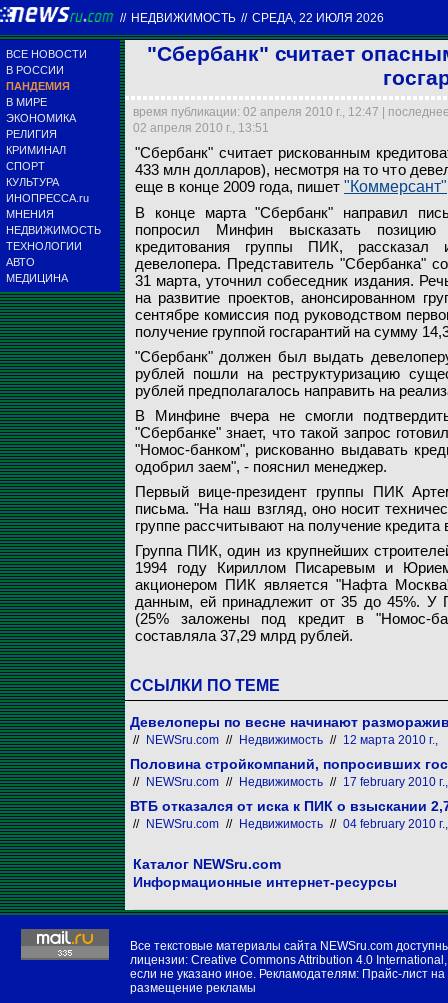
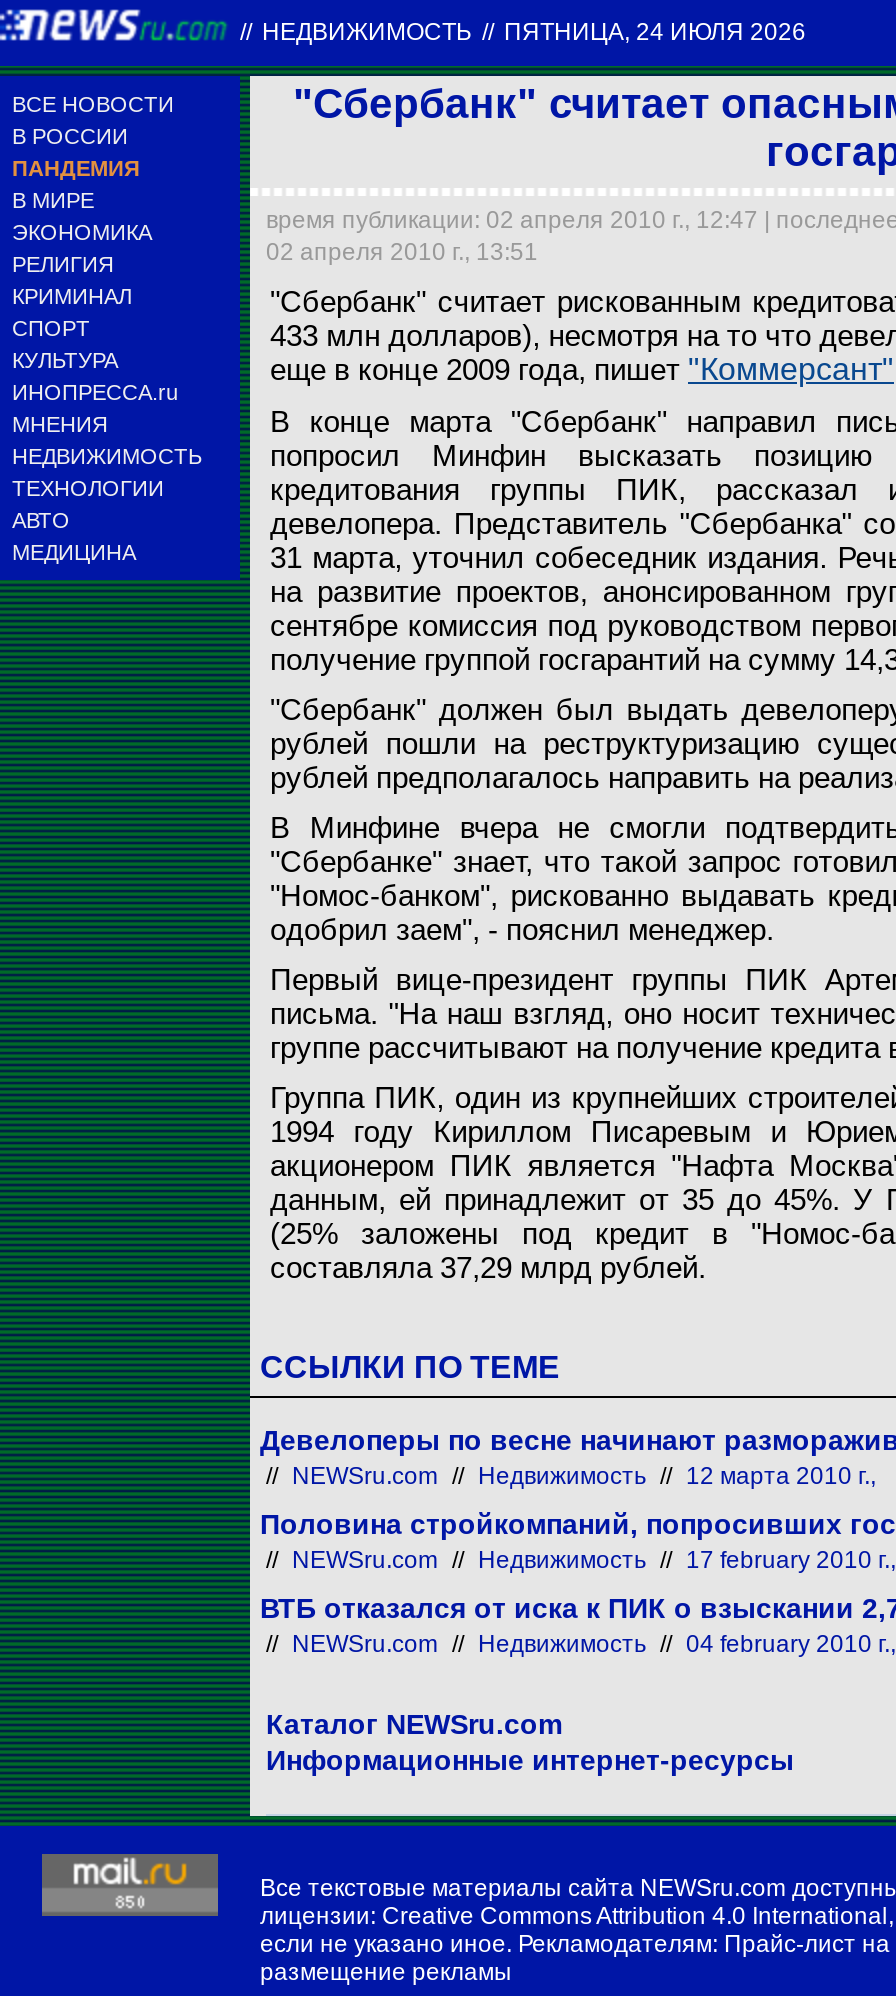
[120,10,384,24] // НЕДВИЖИМОСТЬ // СРЕДА, 22 ИЮЛЯ 2026 -> [240,17,806,45] // НЕДВИЖИМОСТЬ // ПЯТНИЦА, 24 ИЮЛЯ 2026

